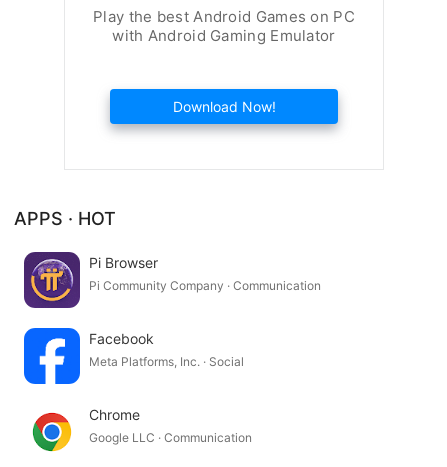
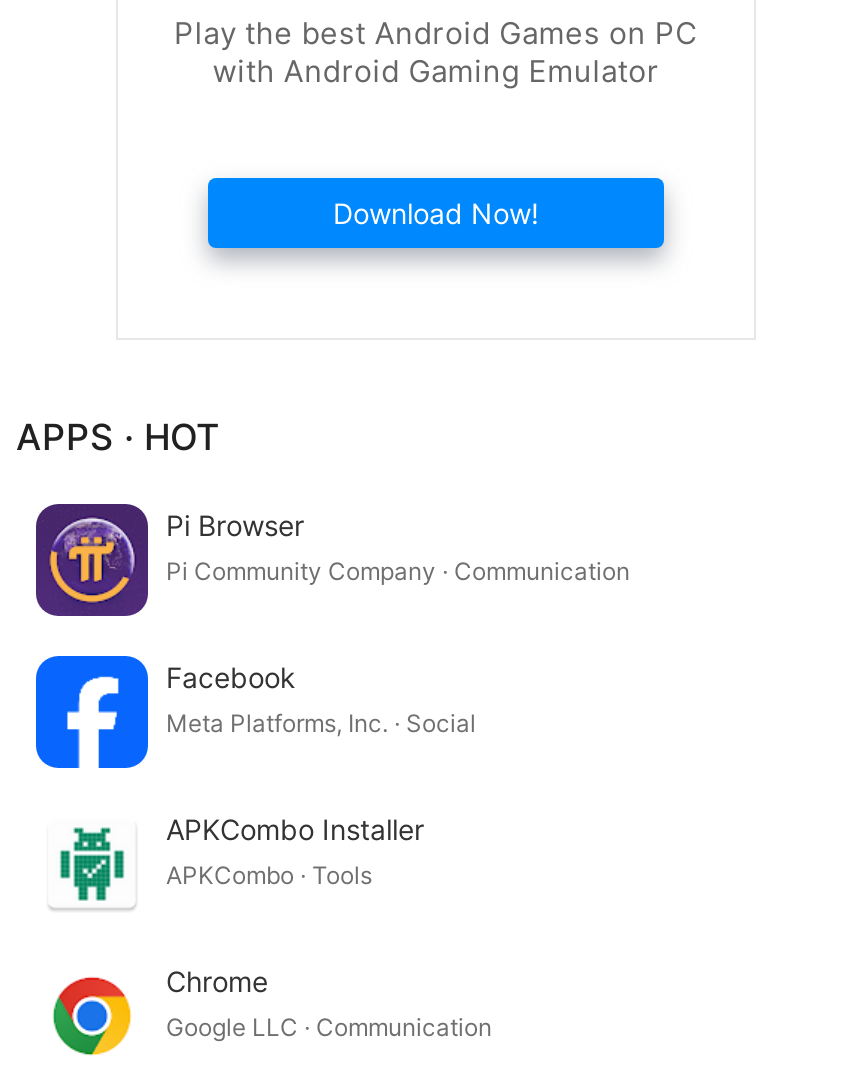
none -> [54,811,424,902] [image] | APKCombo Installer | APKCombo · Tools

